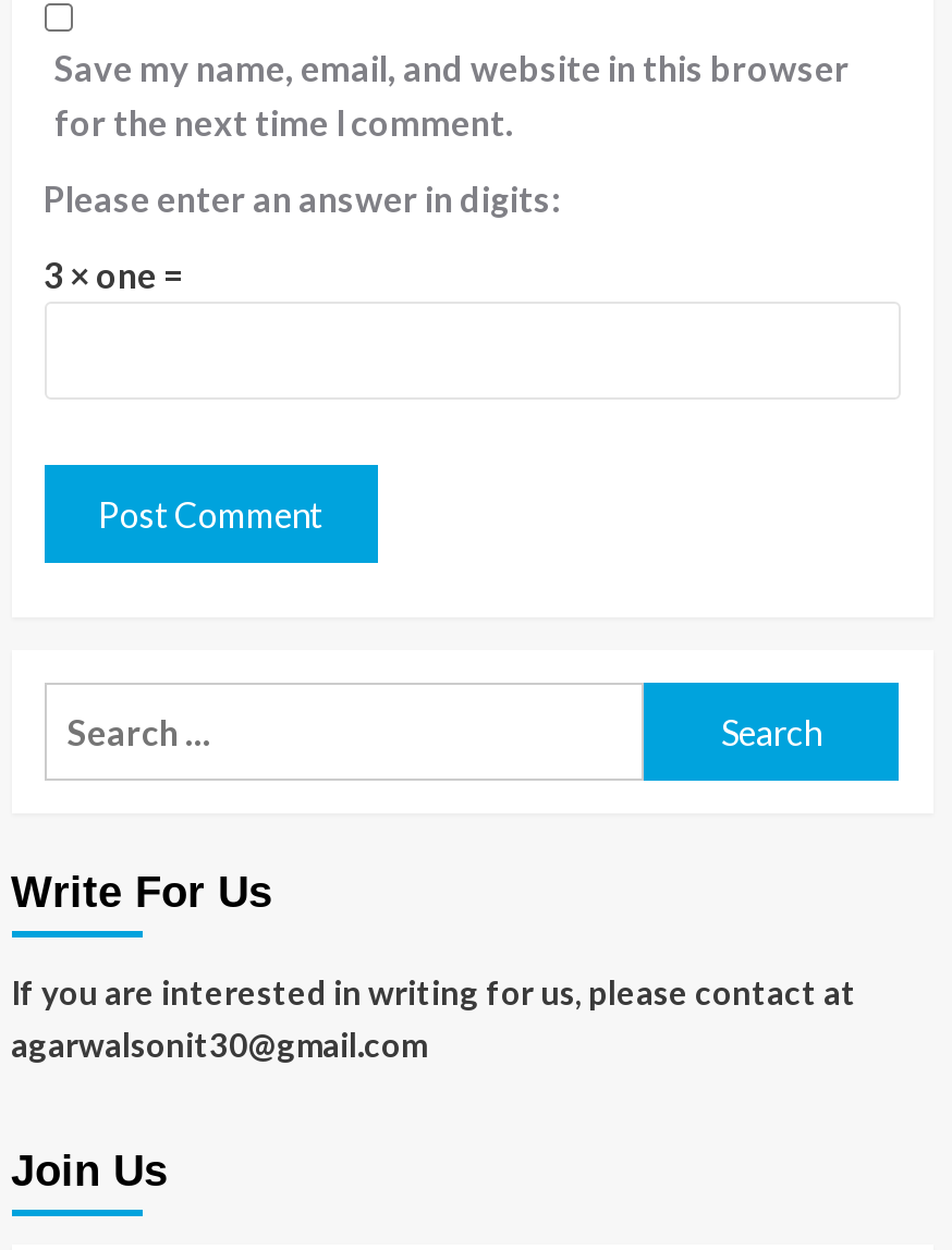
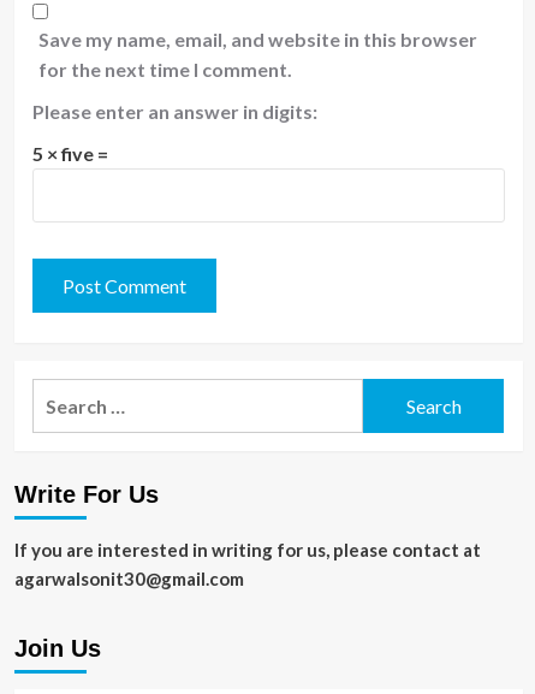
[44,254,183,295] 3 × one = -> [32,142,108,165] 5 × five =

